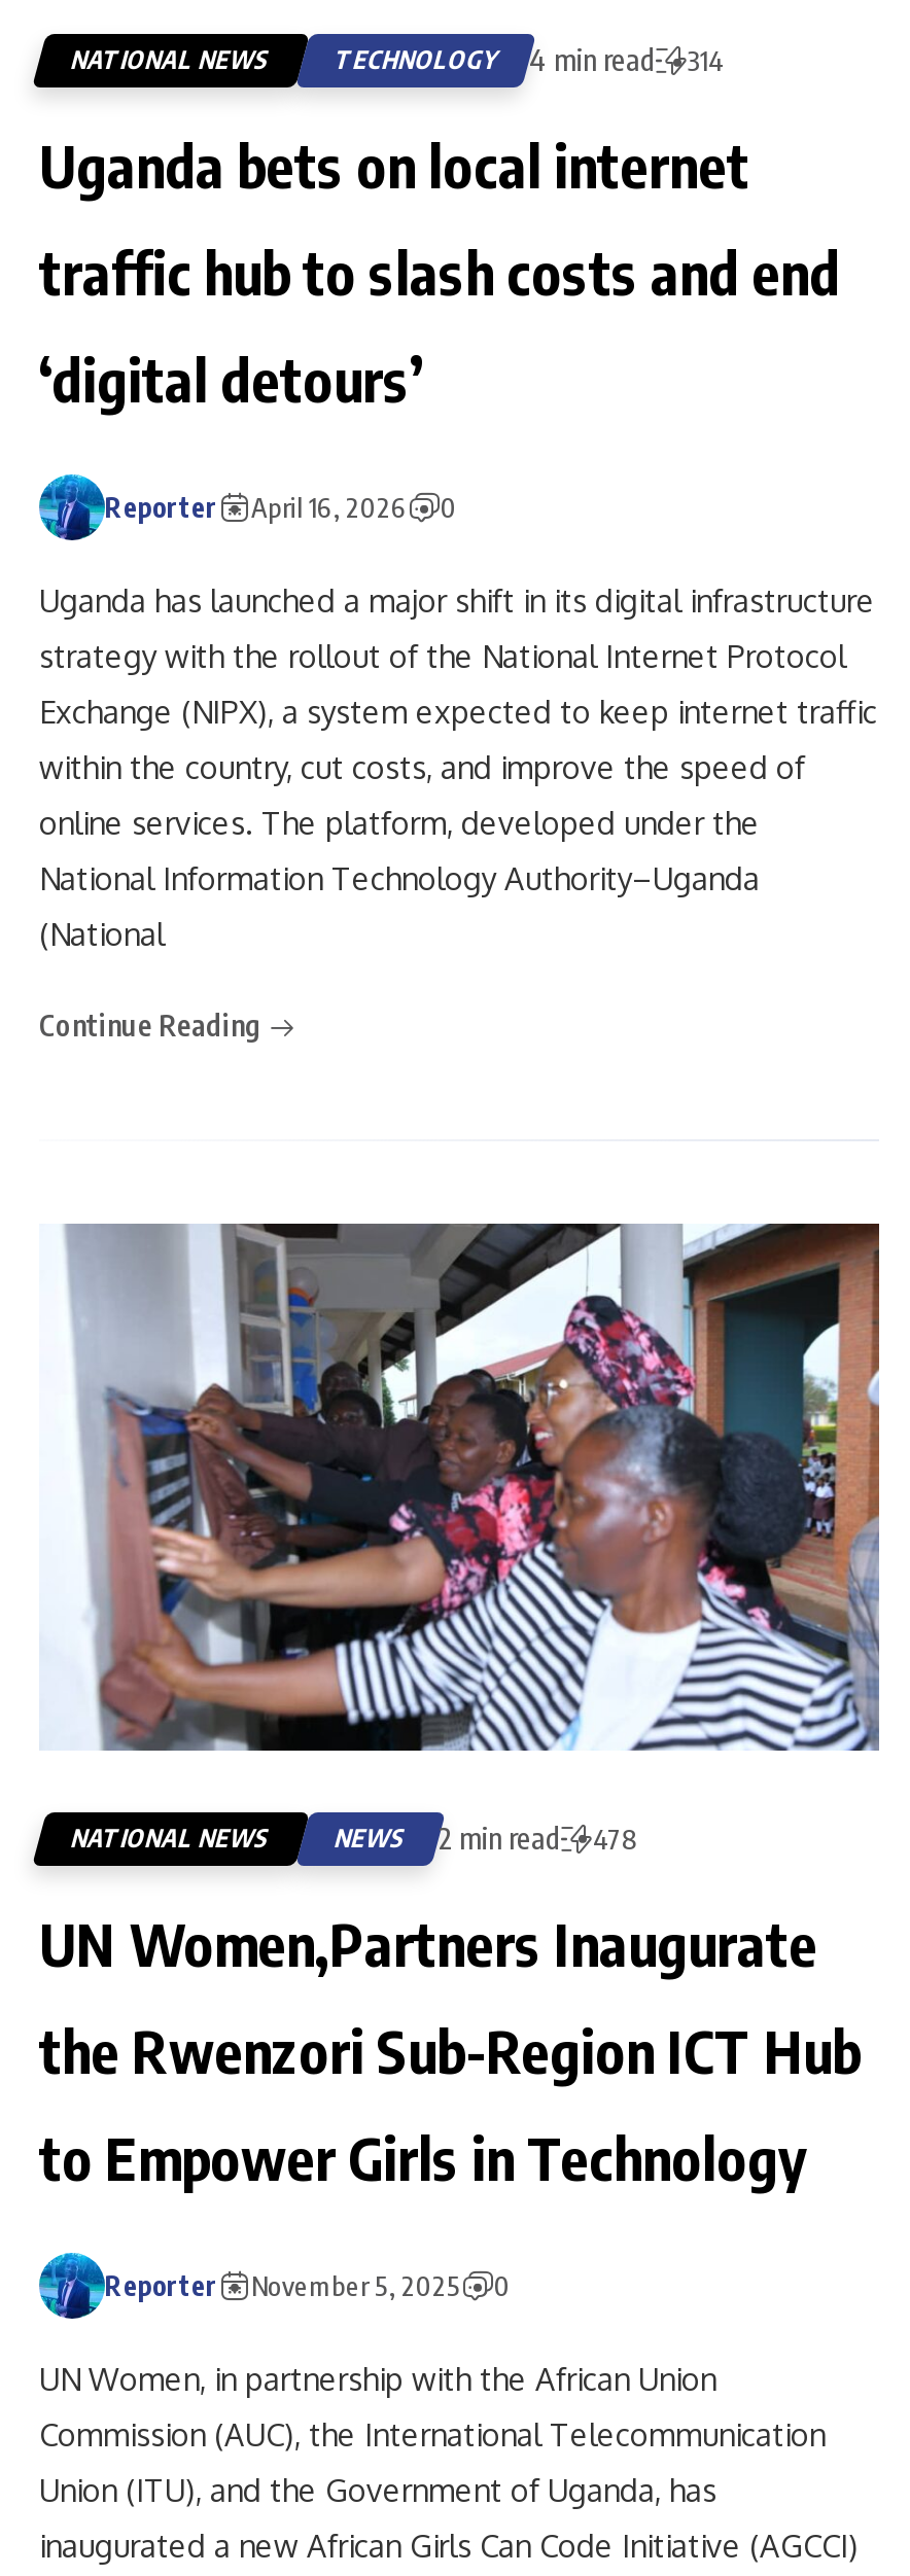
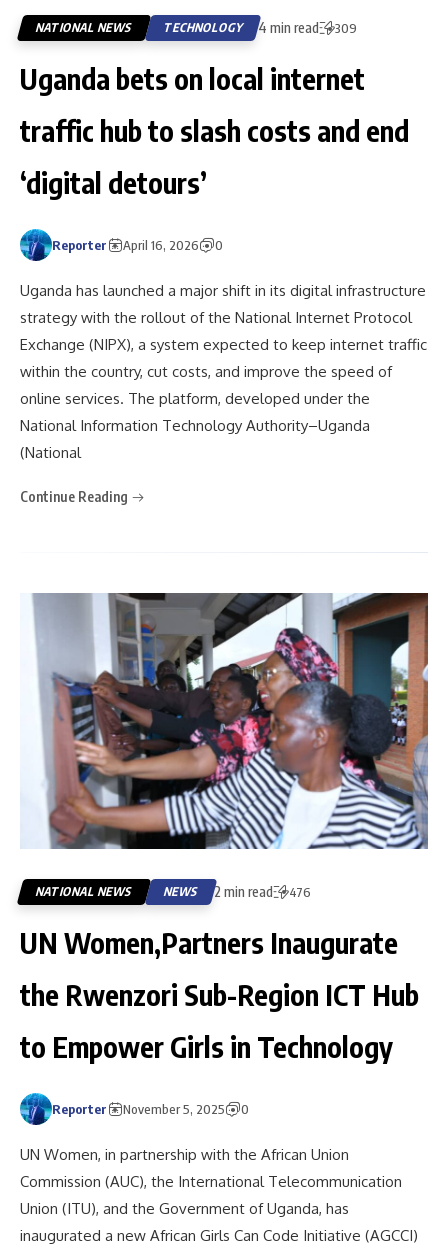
[68,43,725,78] NATIONAL NEWS TECHNOLOGY 4 min read 314 -> [34,19,357,36] NATIONAL NEWS TECHNOLOGY 4 min read 309
[68,1821,638,1856] NATIONAL NEWS NEWS 2 min read 478 -> [34,883,311,900] NATIONAL NEWS NEWS 2 min read 476

